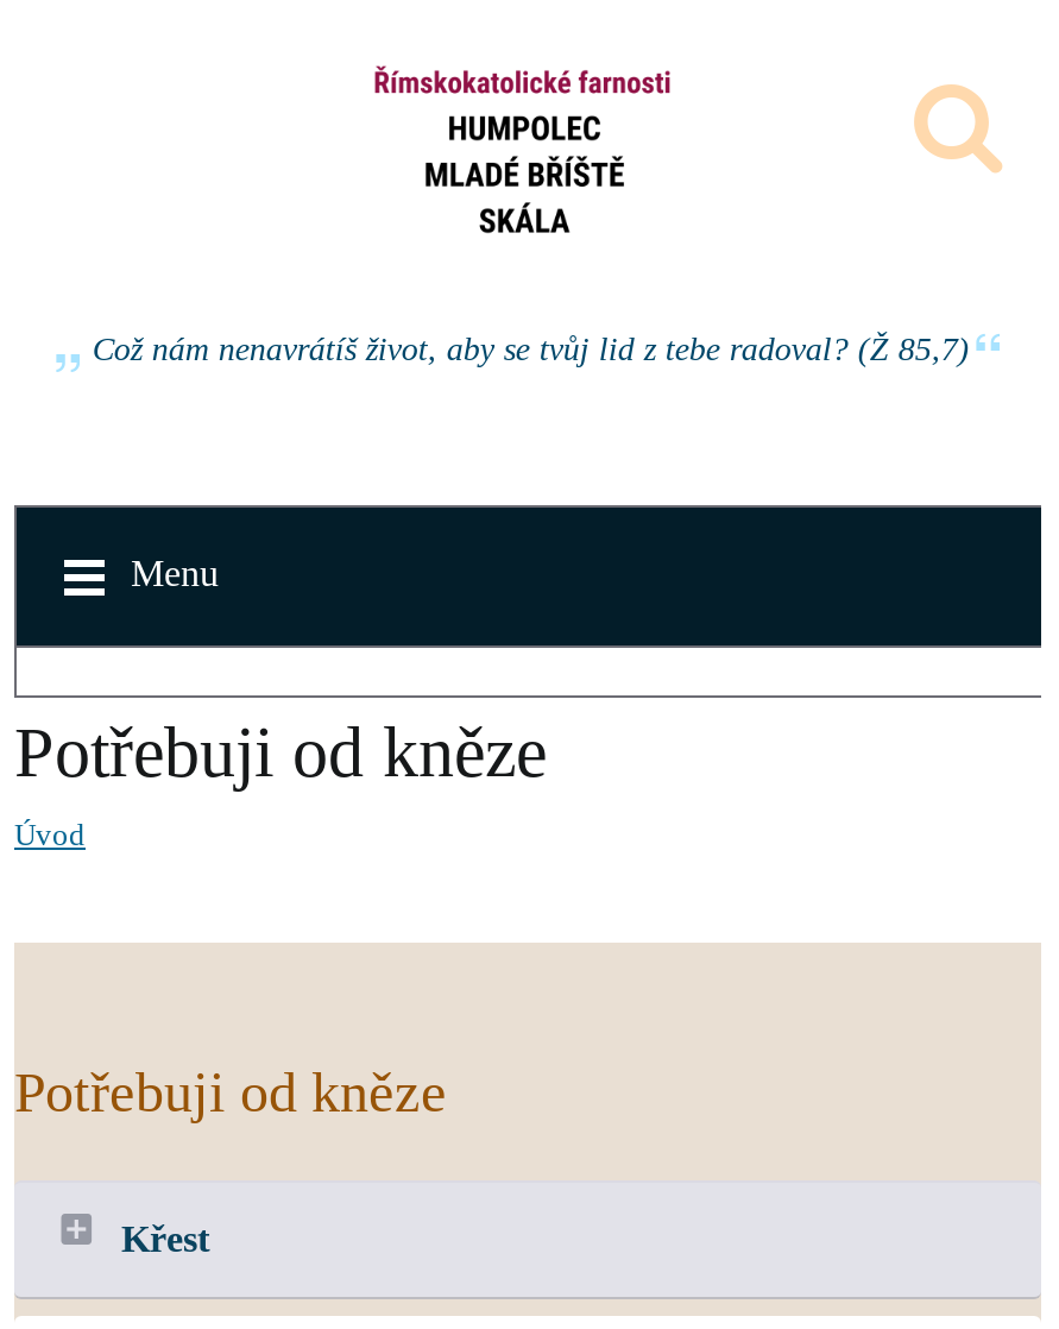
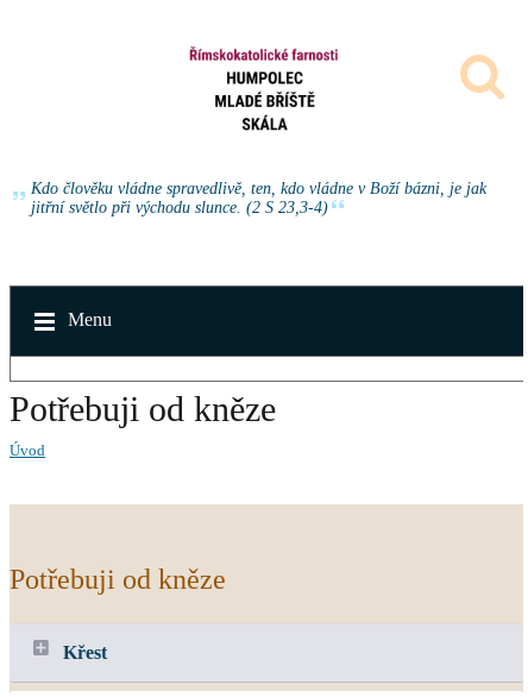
[92,332,969,367] Což nám nenavrátíš život, aby se tvůj lid z tebe radoval? (Ž 85,7) -> [31,180,486,216] Kdo člověku vládne spravedlivě, ten, kdo vládne v Boží bázni, je jak | jitřní světlo při východu slunce. (2 S 23,3-4)

